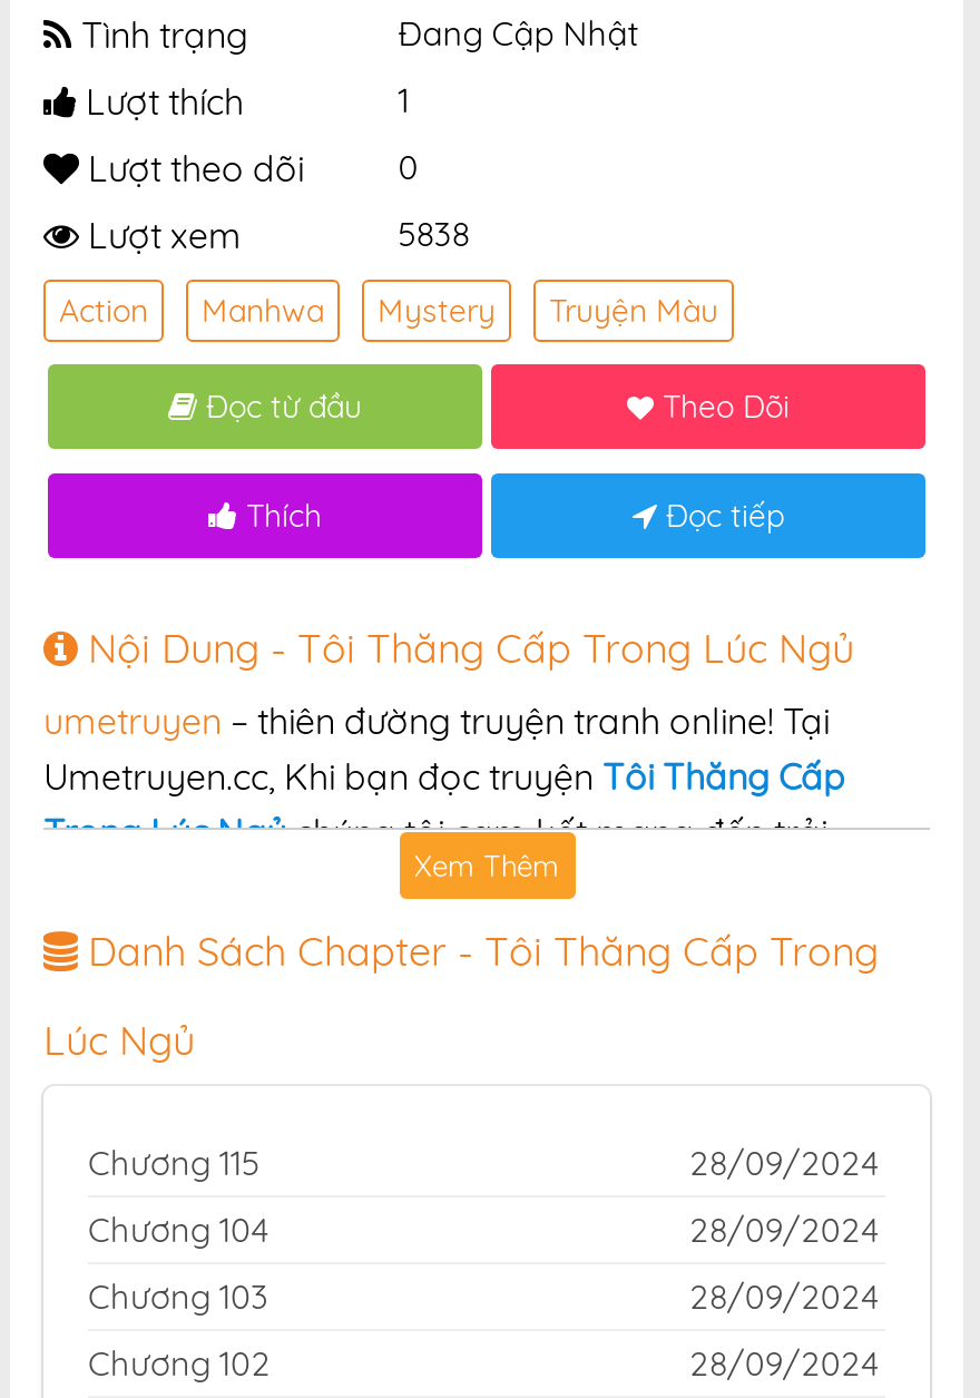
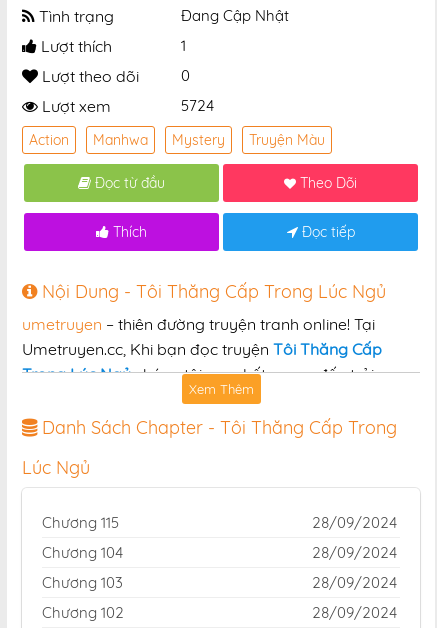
[398,213,469,255] 5838 -> [181,96,214,115] 5724

